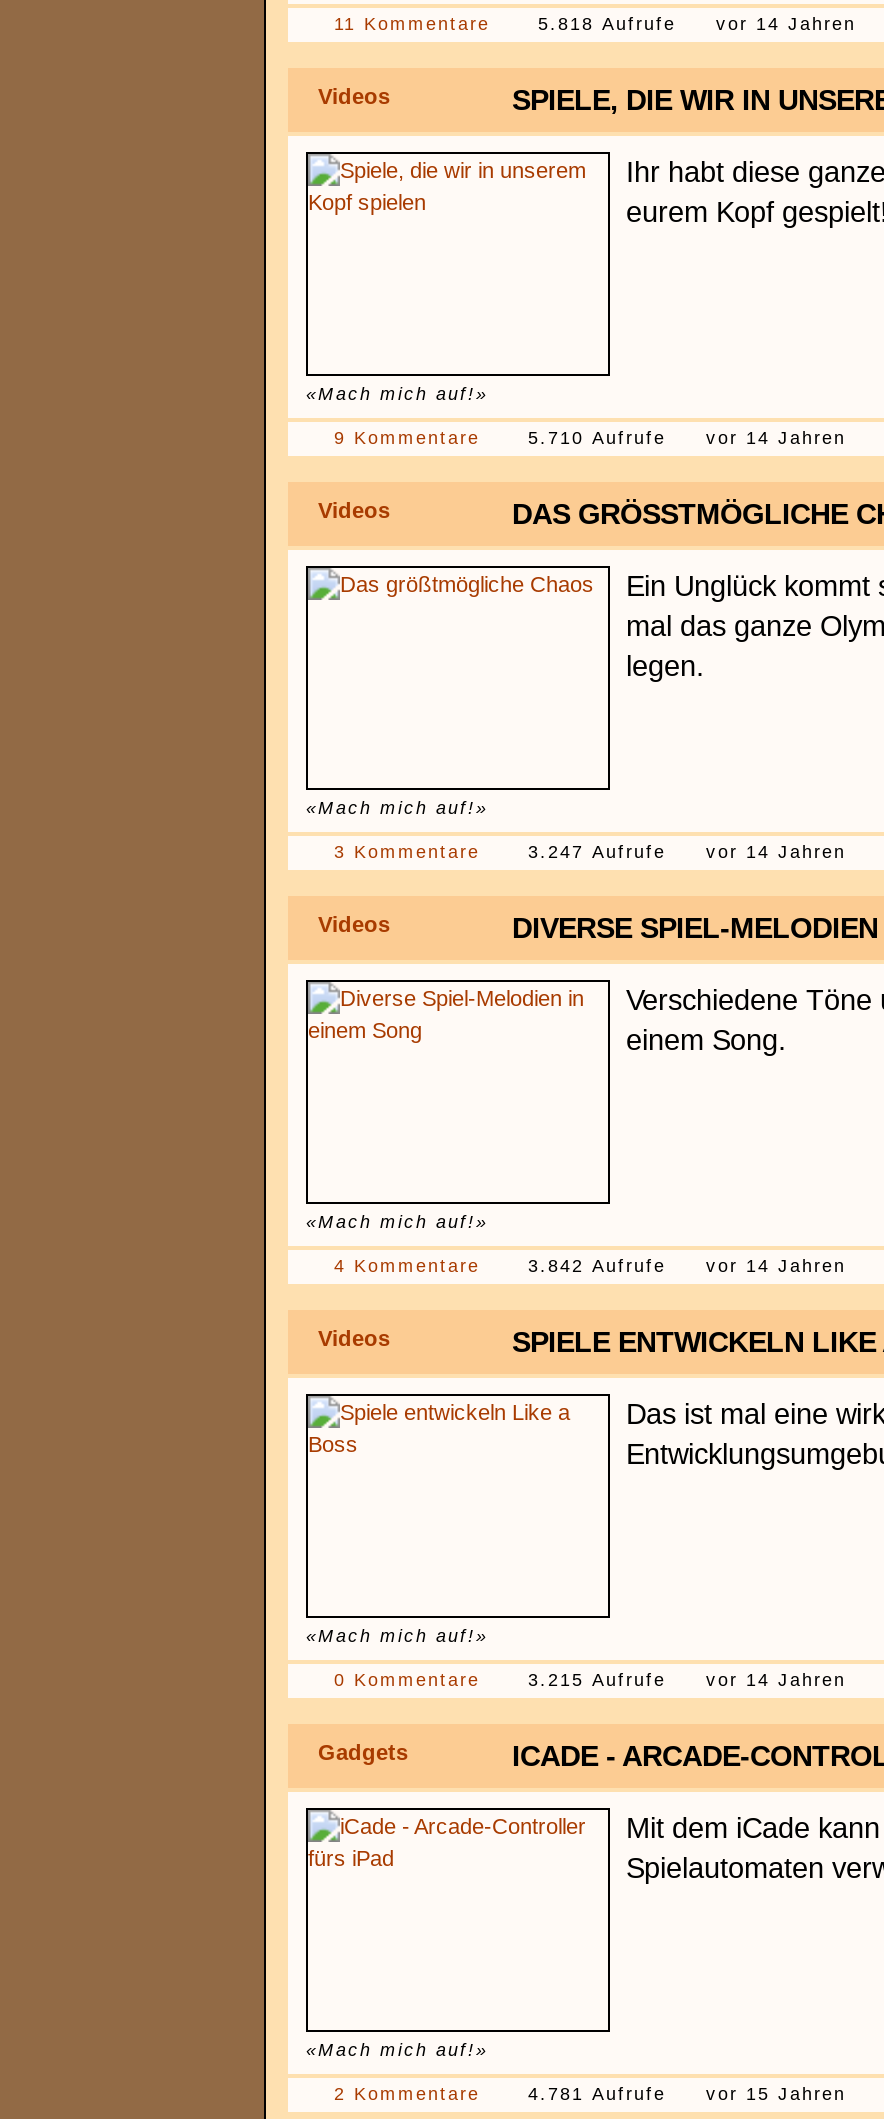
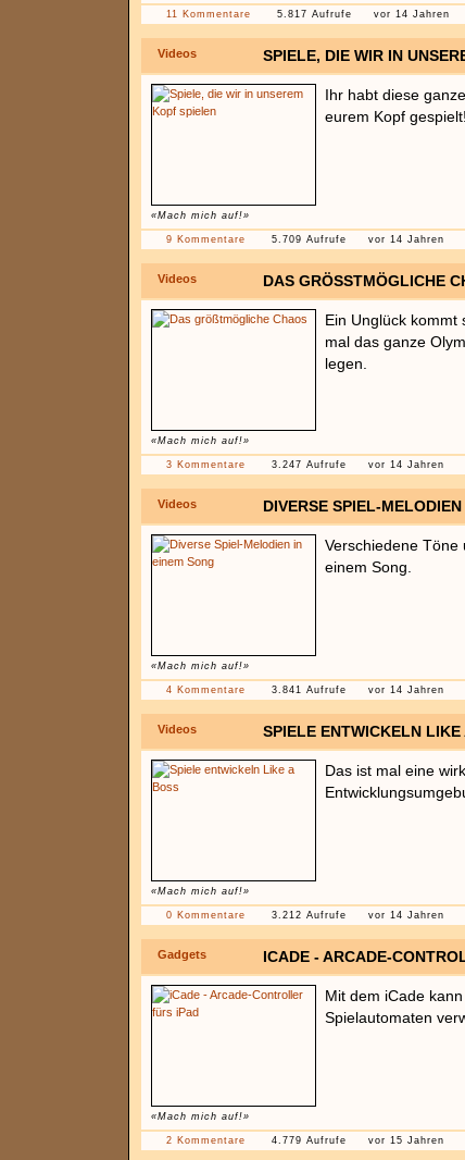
[538,14,856,34] 5.818 Aufrufe vor 14 Jahren -> [277,9,450,20] 5.817 Aufrufe vor 14 Jahren
[528,428,846,448] 5.710 Aufrufe vor 14 Jahren -> [272,234,444,245] 5.709 Aufrufe vor 14 Jahren
[528,1256,846,1276] 3.842 Aufrufe vor 14 Jahren -> [272,684,444,695] 3.841 Aufrufe vor 14 Jahren
[528,1670,846,1690] 3.215 Aufrufe vor 14 Jahren -> [272,910,444,921] 3.212 Aufrufe vor 14 Jahren
[528,2084,846,2104] 4.781 Aufrufe vor 15 Jahren -> [272,1135,444,1146] 4.779 Aufrufe vor 15 Jahren

